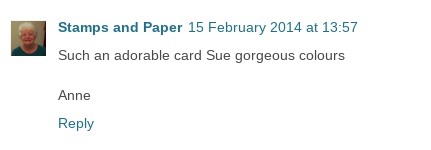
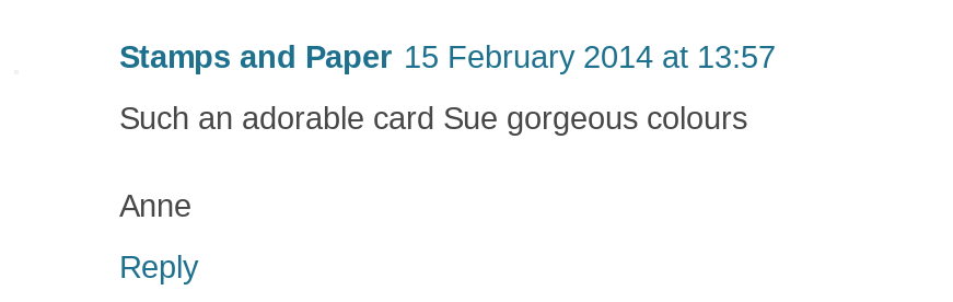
[10,20,47,57] [image] -> none

